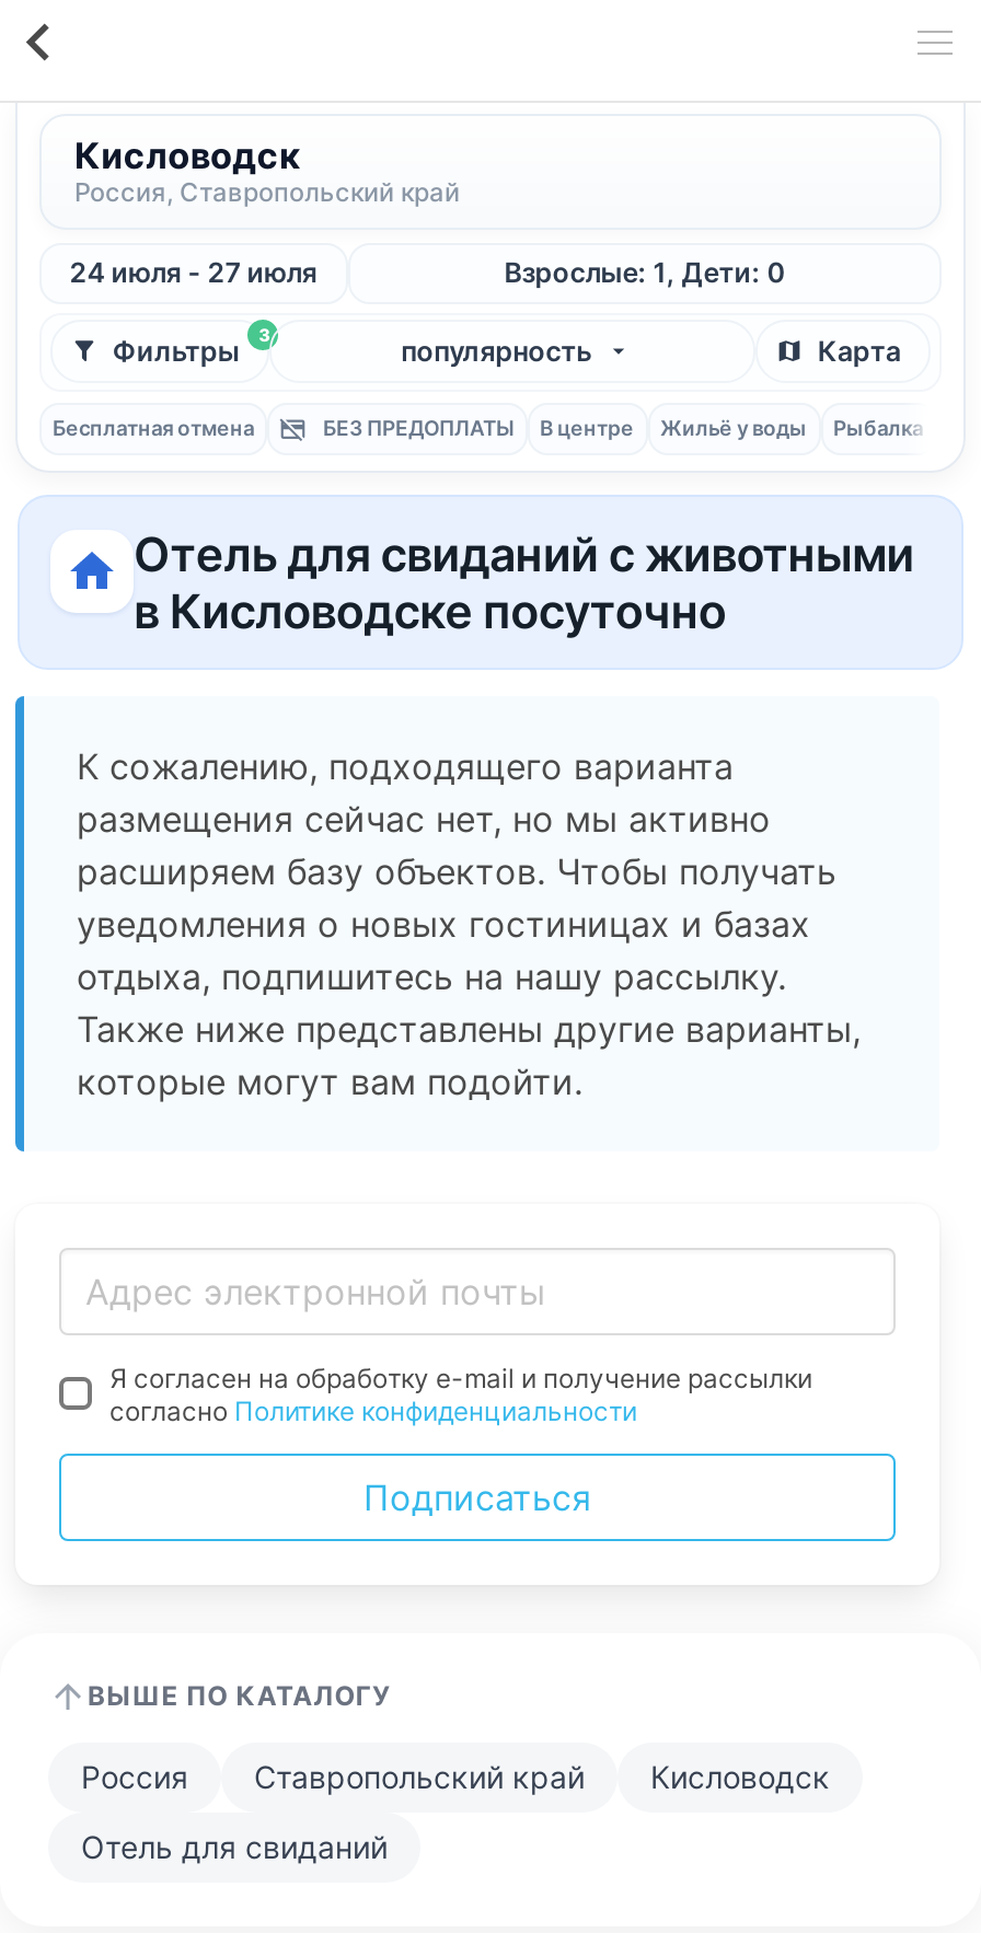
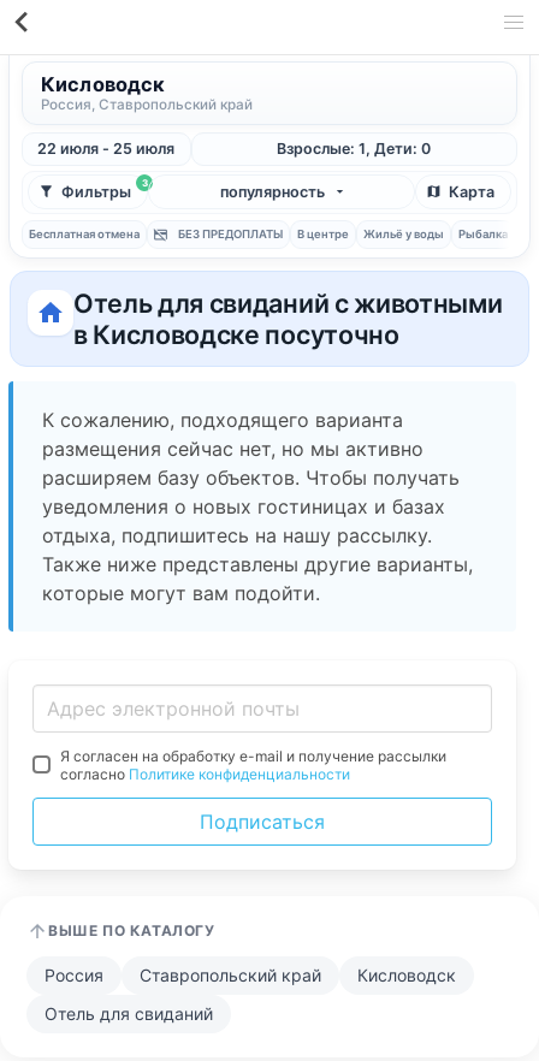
[70,256,317,289] 24 июля - 27 июля -> [38,140,175,158] 22 июля - 25 июля

